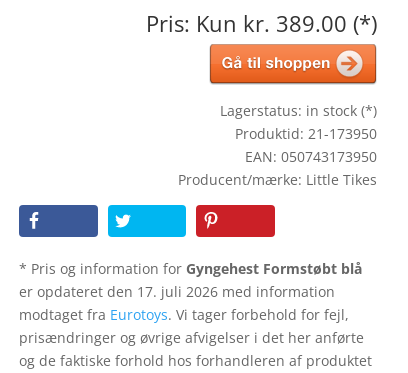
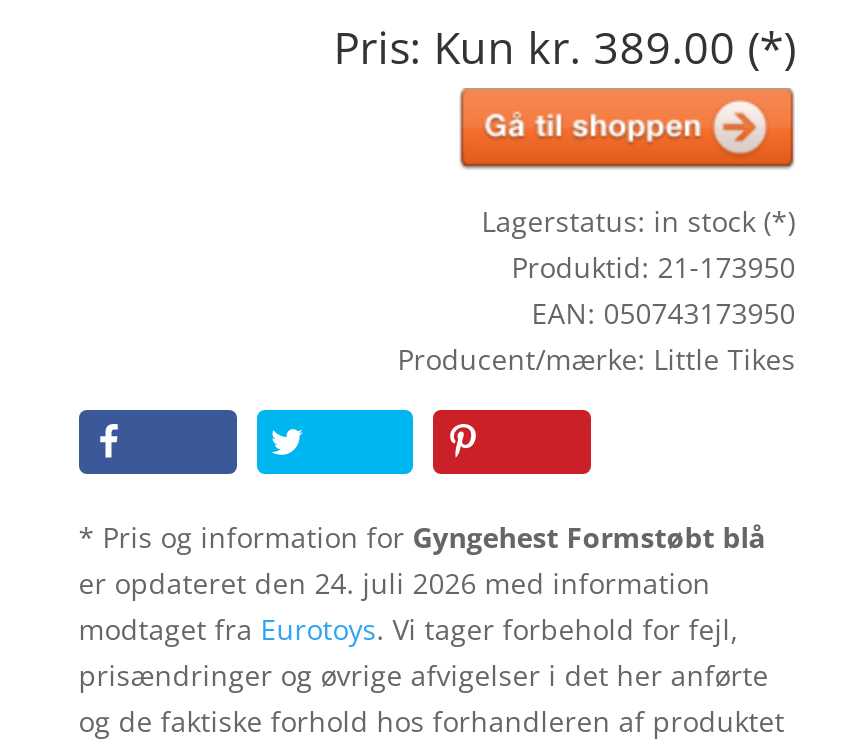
[19,282,335,301] er opdateret den 17. juli 2026 med information -> [79,564,711,602] er opdateret den 24. juli 2026 med information

